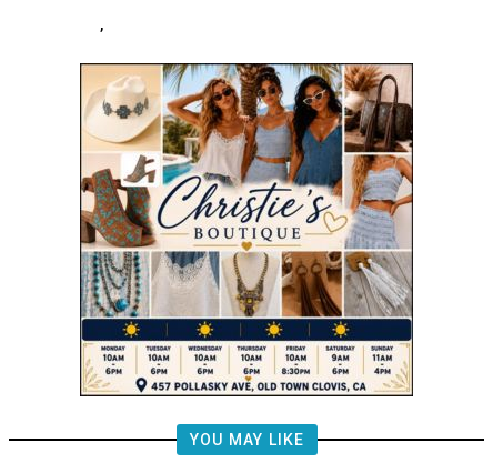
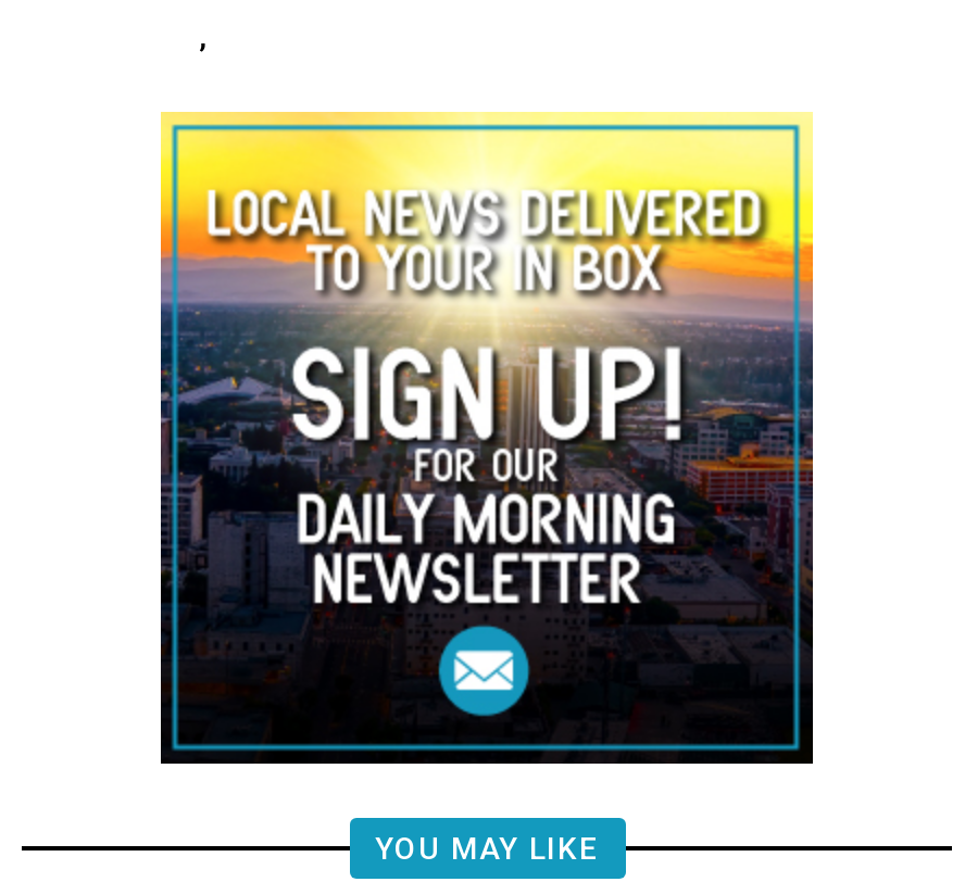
[79,62,414,396] [image] -> [159,110,815,764] [image]

